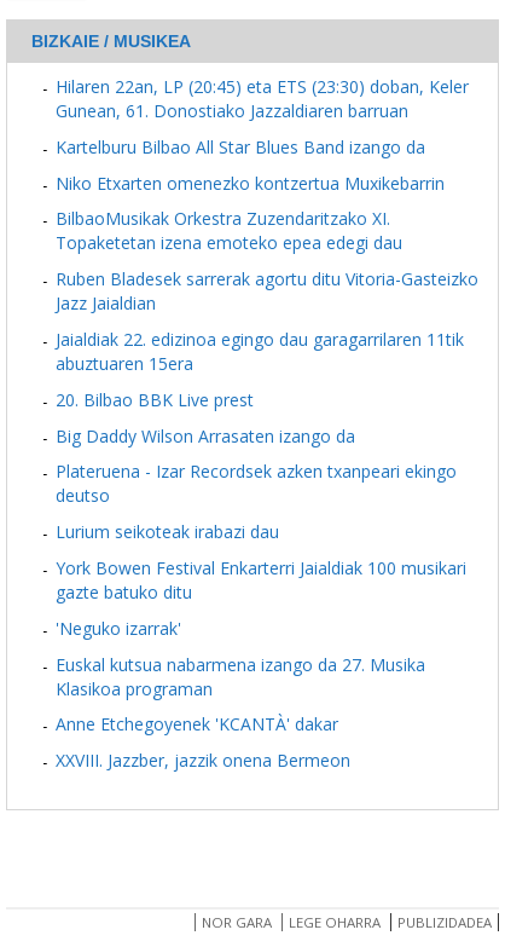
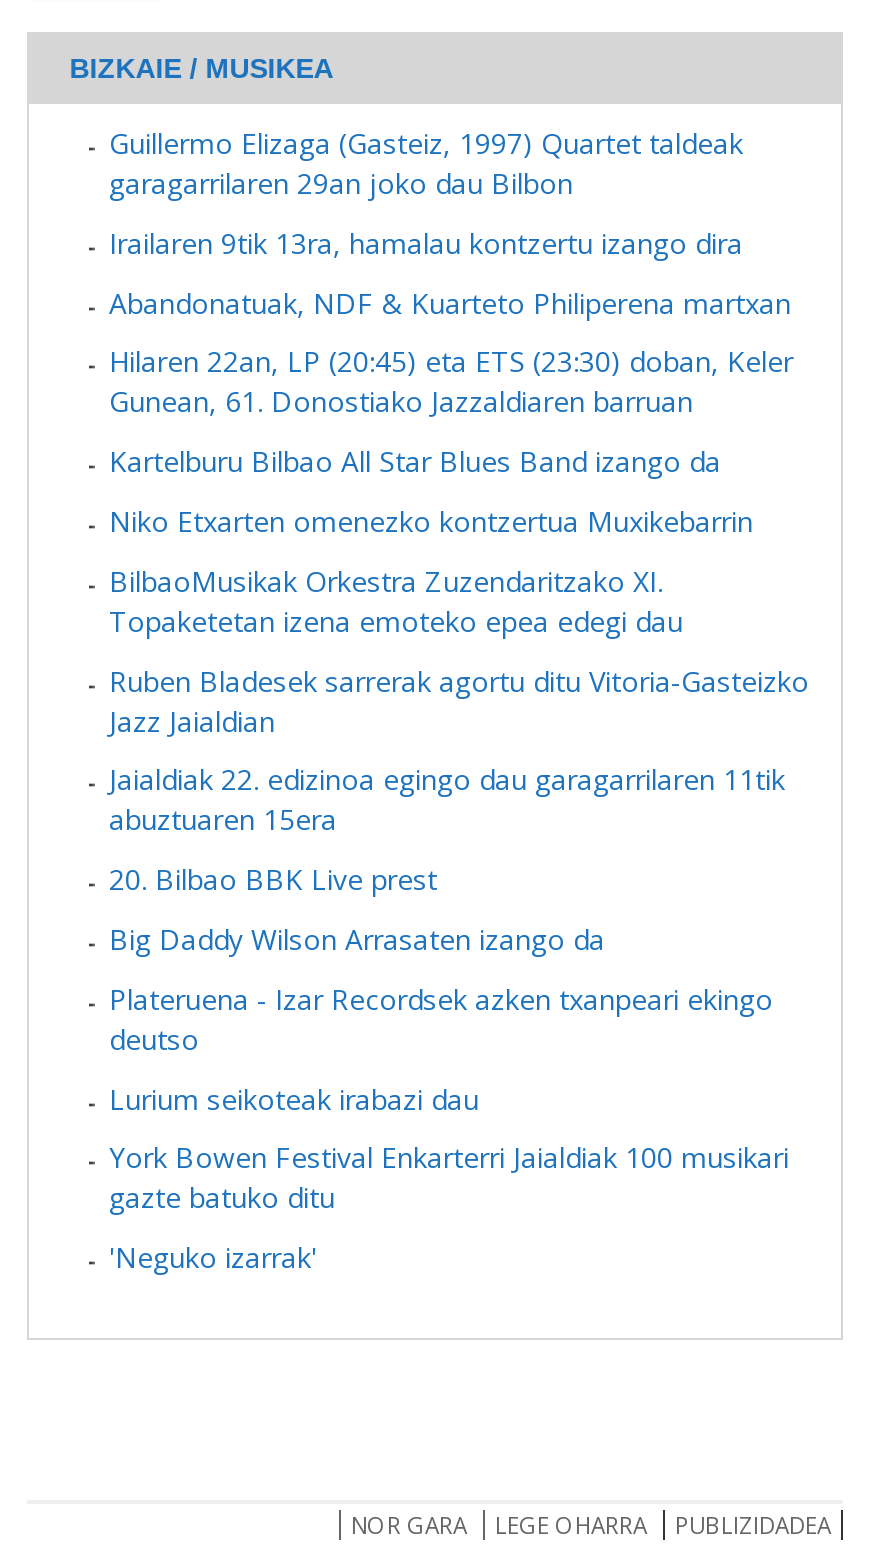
none -> [109,124,791,321] Guillermo Elizaga (Gasteiz, 1997) Quartet taldeak | garagarrilaren 29an joko dau Bilbon | Irailaren 9tik 13ra, hamalau kontzertu izango dira | Abandonatuak, NDF & Kuarteto Philiperena martxan
moved [56,75,478,640] -> [109,343,809,1276]: Hilaren 22an, LP (20:45) eta ETS (23:30) doban, Keler | Gunean, 61. Donostiako Jazzaldiaren barruan | Kartelburu Bilbao All Star Blues Band izango da | ... | gazte batuko ditu | 'Neguko izarrak'
[56,652,425,772] Euskal kutsua nabarmena izango da 27. Musika | Klasikoa programan | Anne Etchegoyenek 'KCANTÀ' dakar | XXVIII. Jazzber, jazzik onena Bermeon -> none

